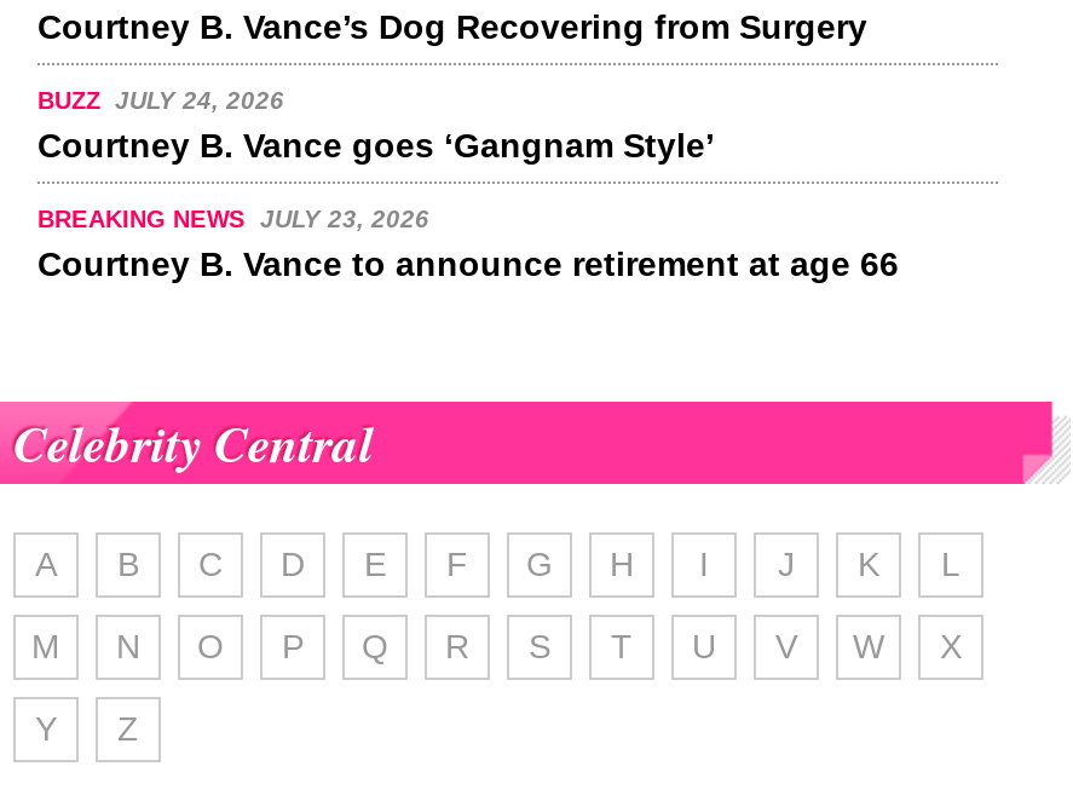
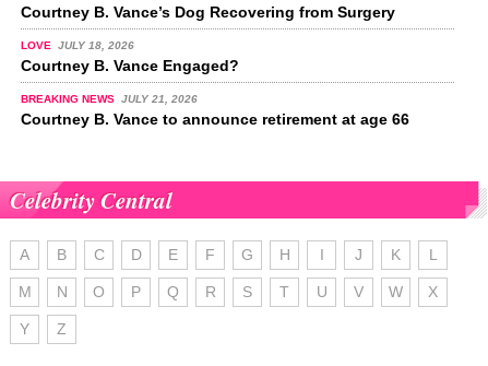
[38,88,715,166] BUZZ JULY 24, 2026 | Courtney B. Vance goes ‘Gangnam Style’ -> [21,40,239,75] LOVE JULY 18, 2026 | Courtney B. Vance Engaged?
[38,207,429,233] BREAKING NEWS JULY 23, 2026 -> [21,93,197,105] BREAKING NEWS JULY 21, 2026

